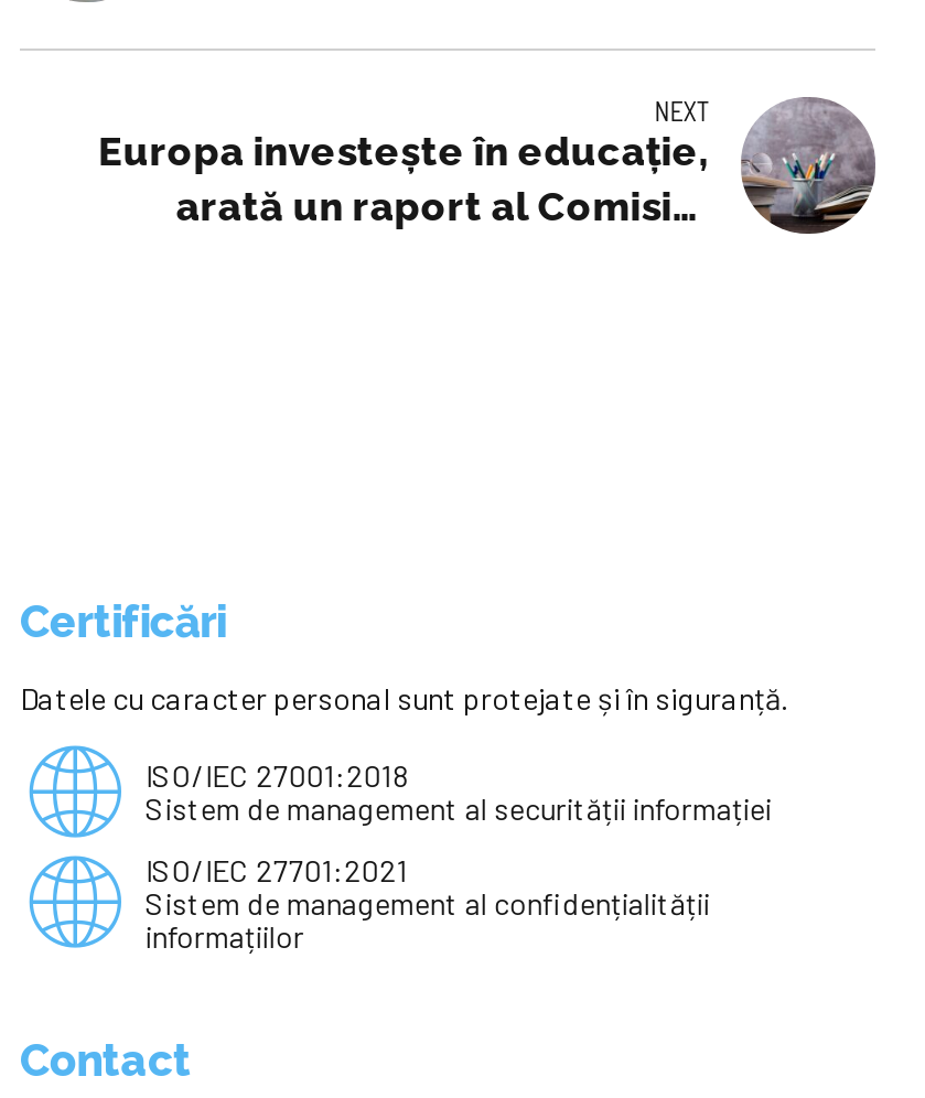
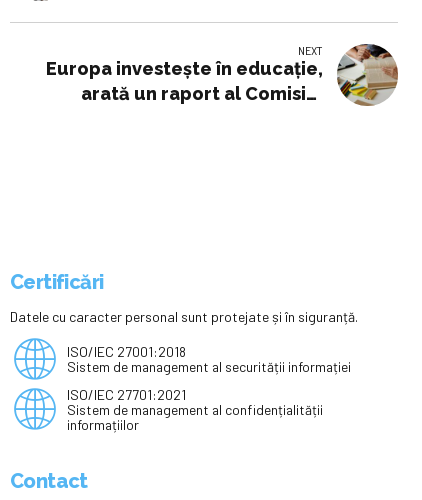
[741,97,875,236] [image] -> [338,44,398,107] [image]

